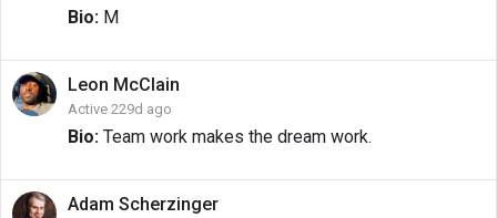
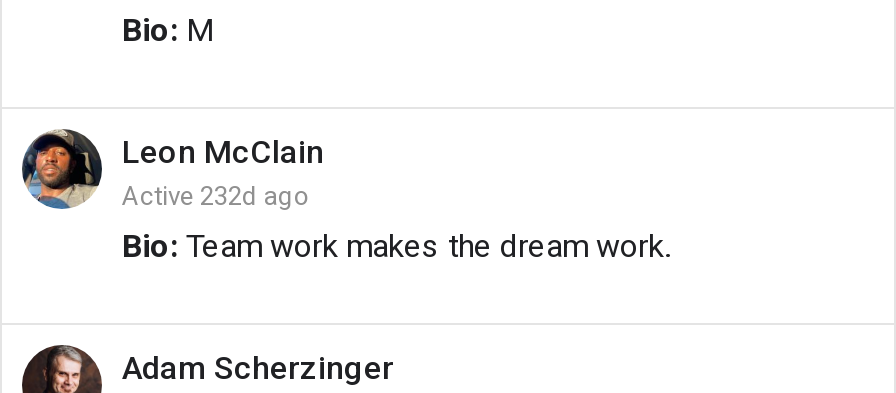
[68,101,172,117] Active 229d ago -> [122,181,310,211] Active 232d ago

